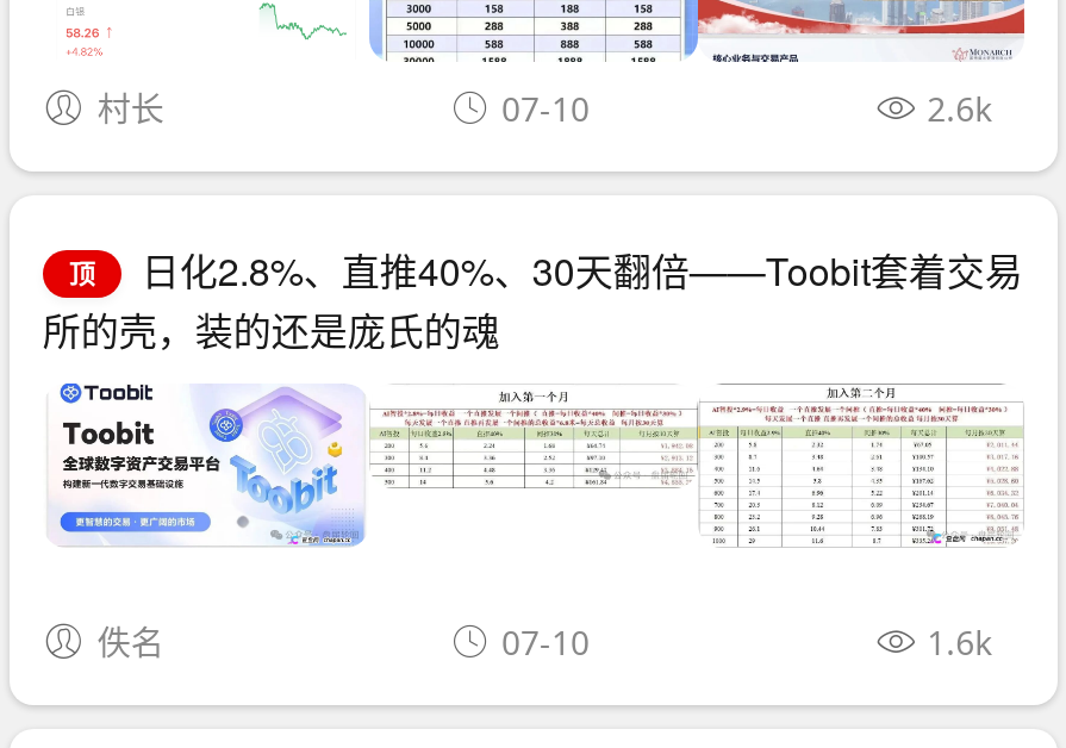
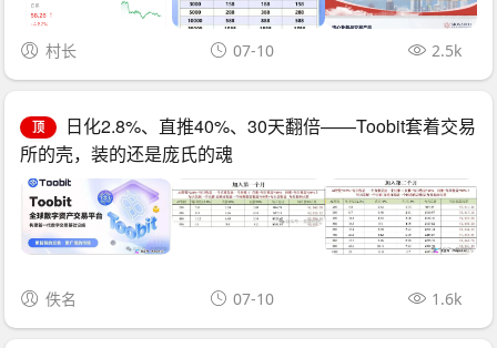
[927,85,991,130] 2.6k -> [432,39,462,61] 2.5k

